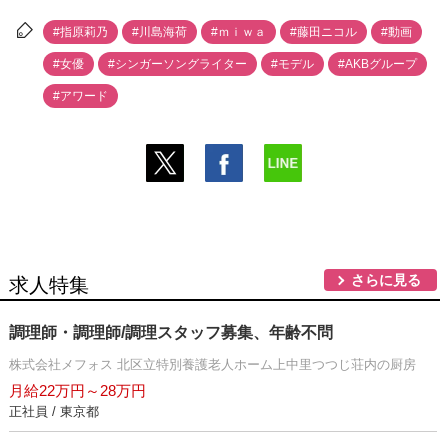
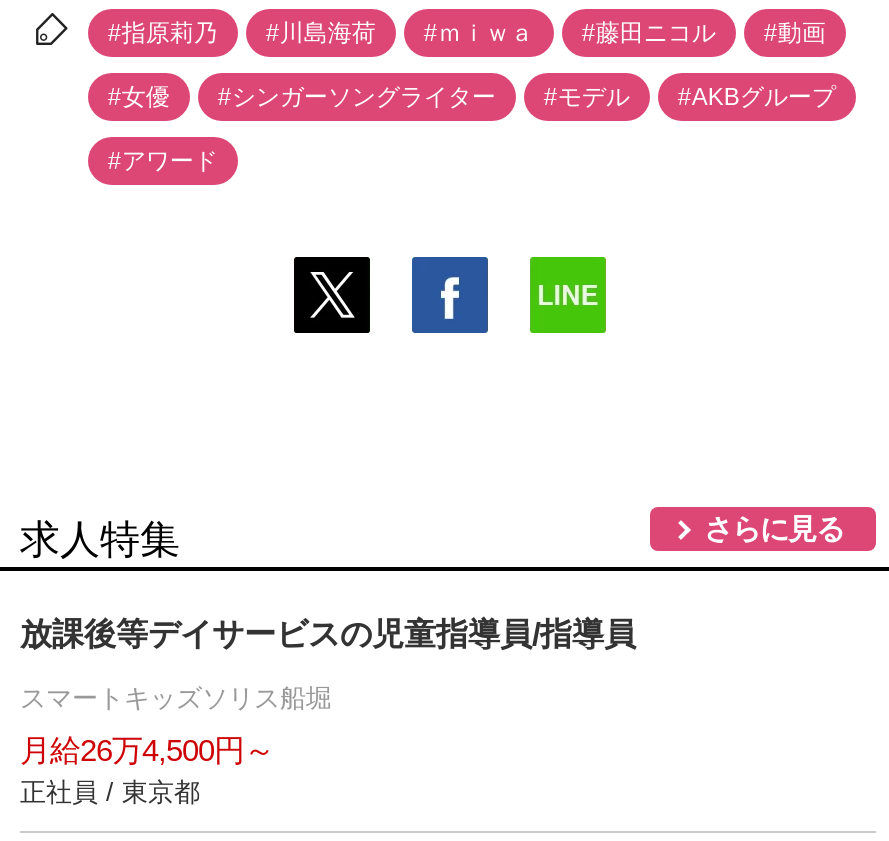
[9,324,333,341] 調理師・調理師/調理スタッフ募集、年齢不問 -> [20,617,636,651] 放課後等デイサービスの児童指導員/指導員
[9,357,416,372] 株式会社メフォス 北区立特別養護老人ホーム上中里つつじ荘内の厨房 -> [20,683,332,713] スマートキッズソリス船堀
[9,382,146,399] 月給22万円～28万円 -> [20,733,274,767] 月給26万4,500円～

